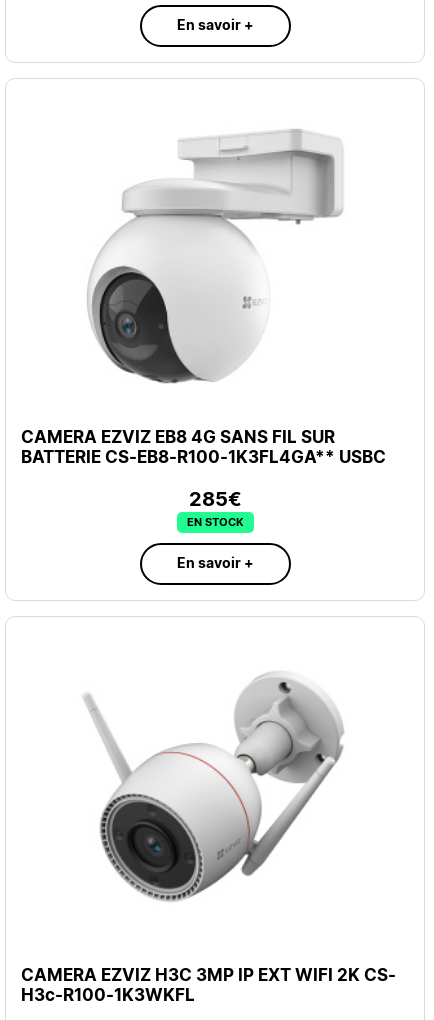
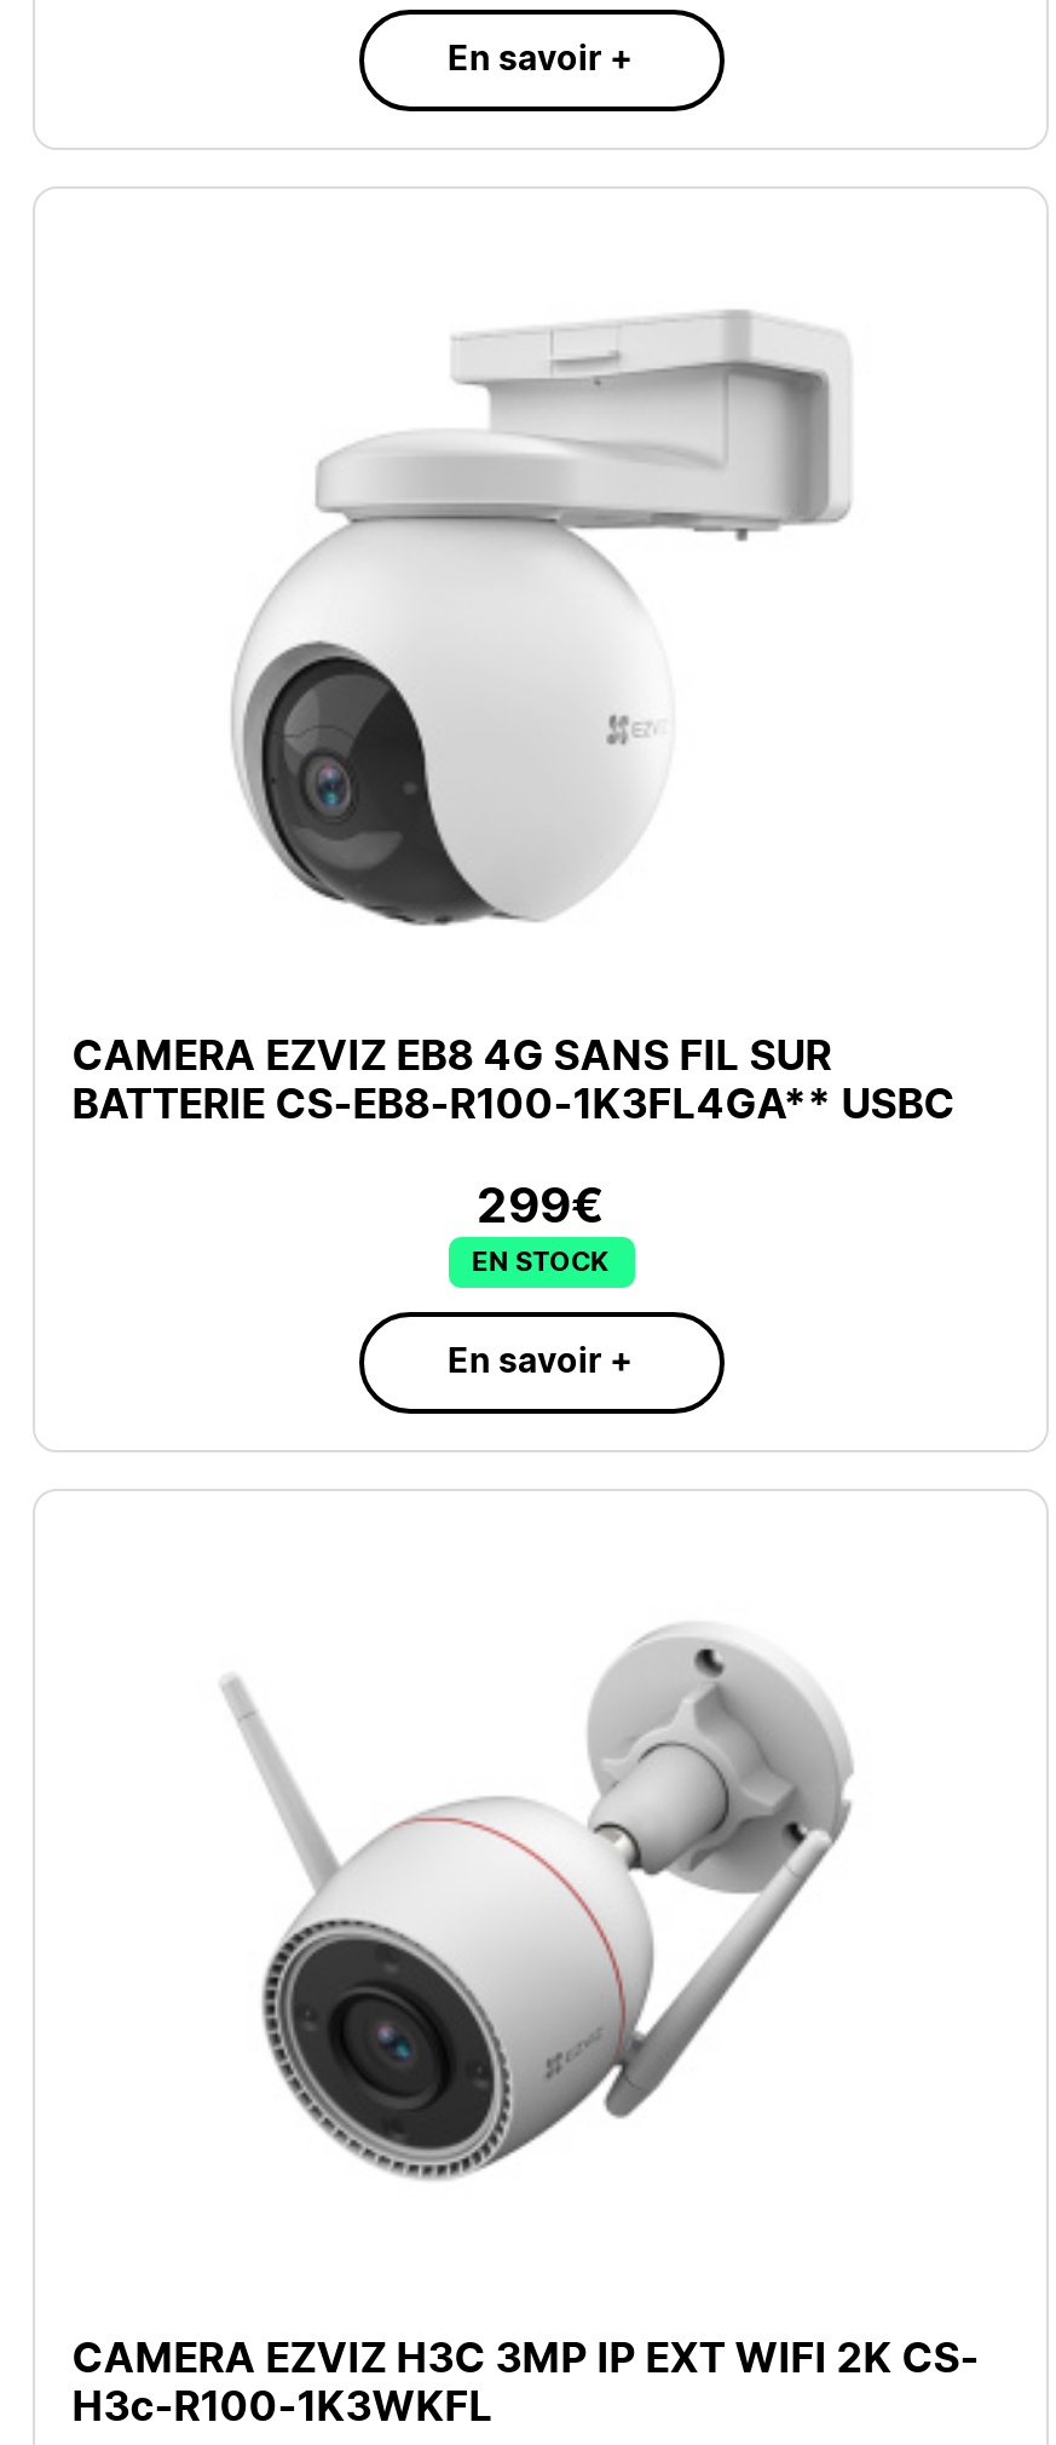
[188,490,241,510] 285€ -> [477,1184,605,1232] 299€

